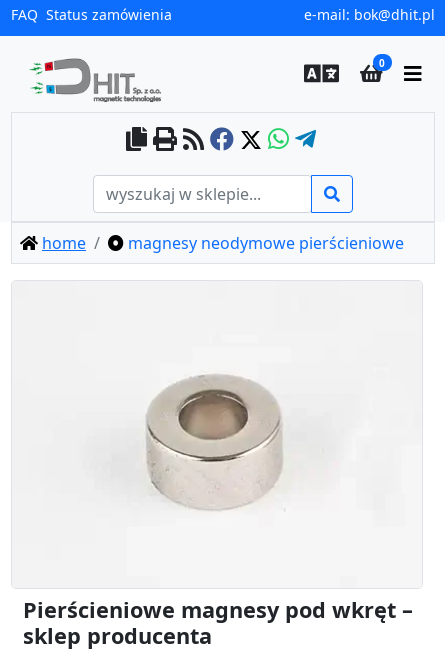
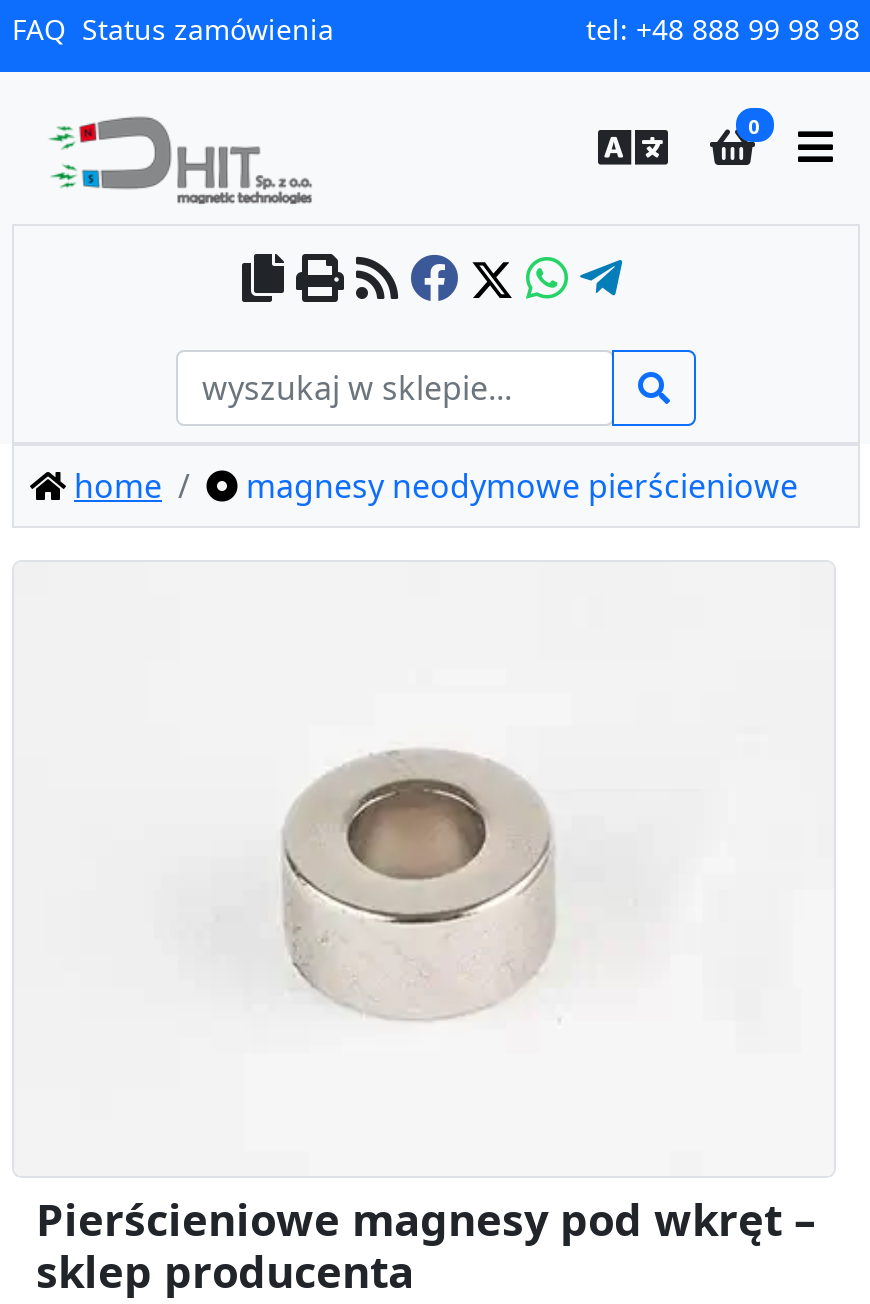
[304,5,435,24] e-mail: bok@dhit.pl -> [586,10,860,48] tel: +48 888 99 98 98

